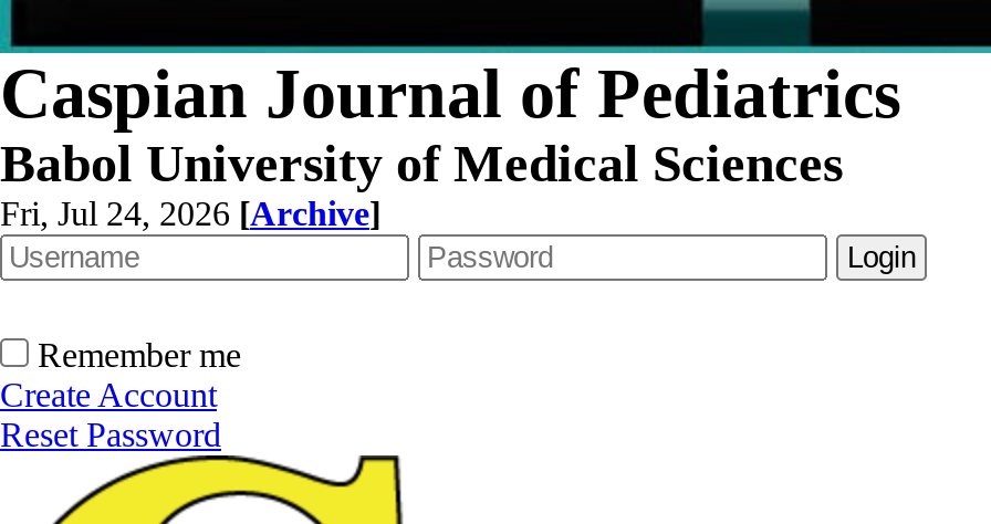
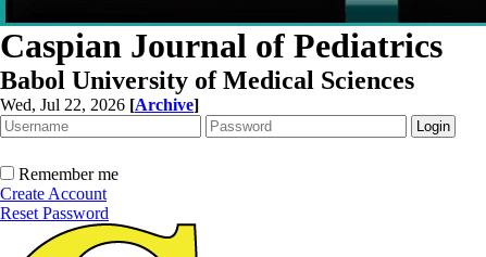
[0,195,380,232] Fri, Jul 24, 2026 [Archive] -> [0,95,199,114] Wed, Jul 22, 2026 [Archive]

